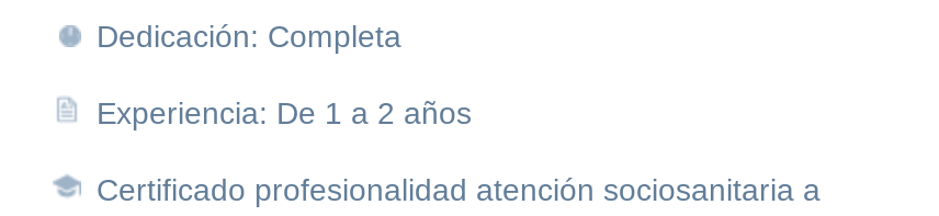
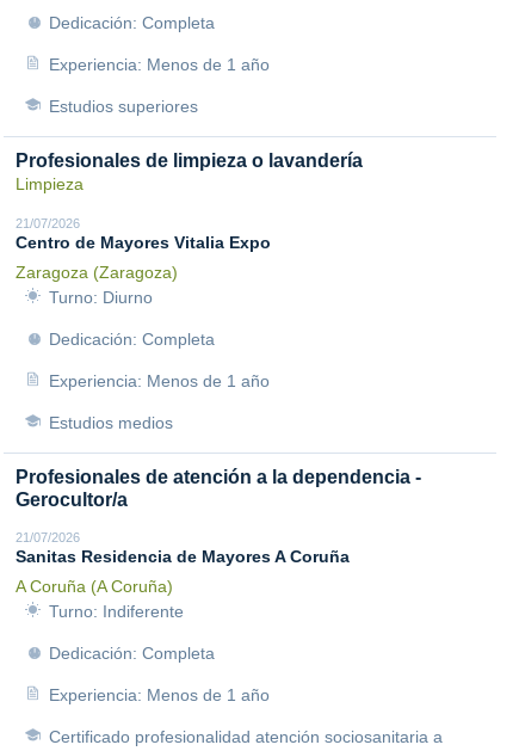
[97,95,472,130] Experiencia: De 1 a 2 años -> [16,55,421,704] Experiencia: Menos de 1 año | Estudios superiores | Profesionales de limpieza o lavandería | Limpieza | 21/07/2026 | Centro de Mayores Vitalia Expo | Zaragoza (Zaragoza) | Turno: Diurno | Dedicación: Completa | Experiencia: Menos de 1 año | Estudios medios | Profesionales de atención a la dependencia - | Gerocultor/a | 21/07/2026 | Sanitas Residencia de Mayores A Coruña | A Coruña (A Coruña) | Turno: Indiferente | Dedicación: Completa | Experiencia: Menos de 1 año

